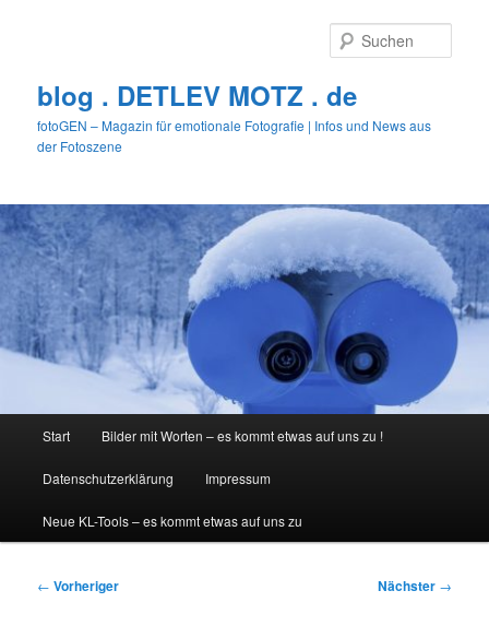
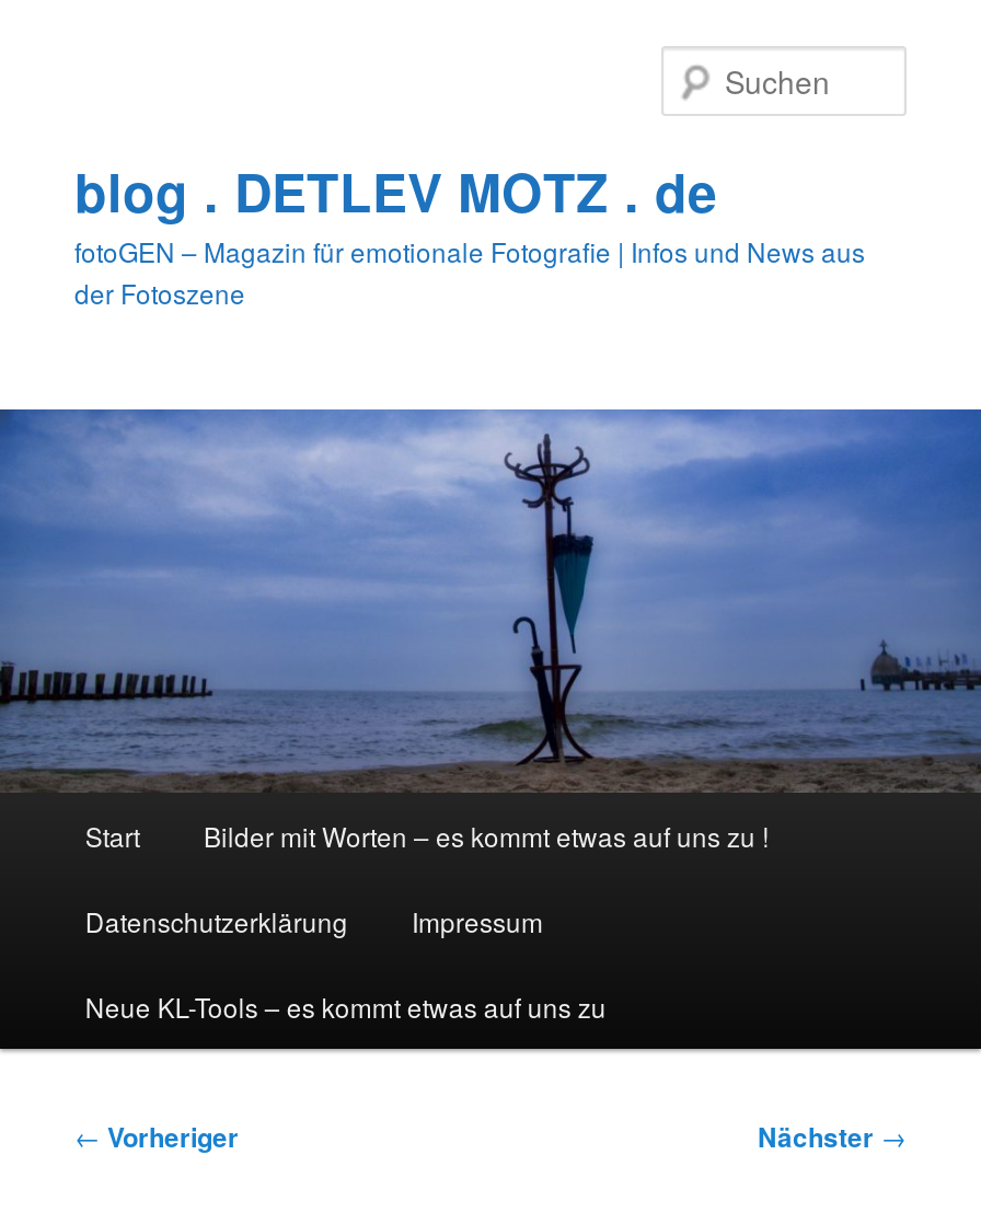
[3,204,486,415] [image] -> [7,412,974,793] [image]

